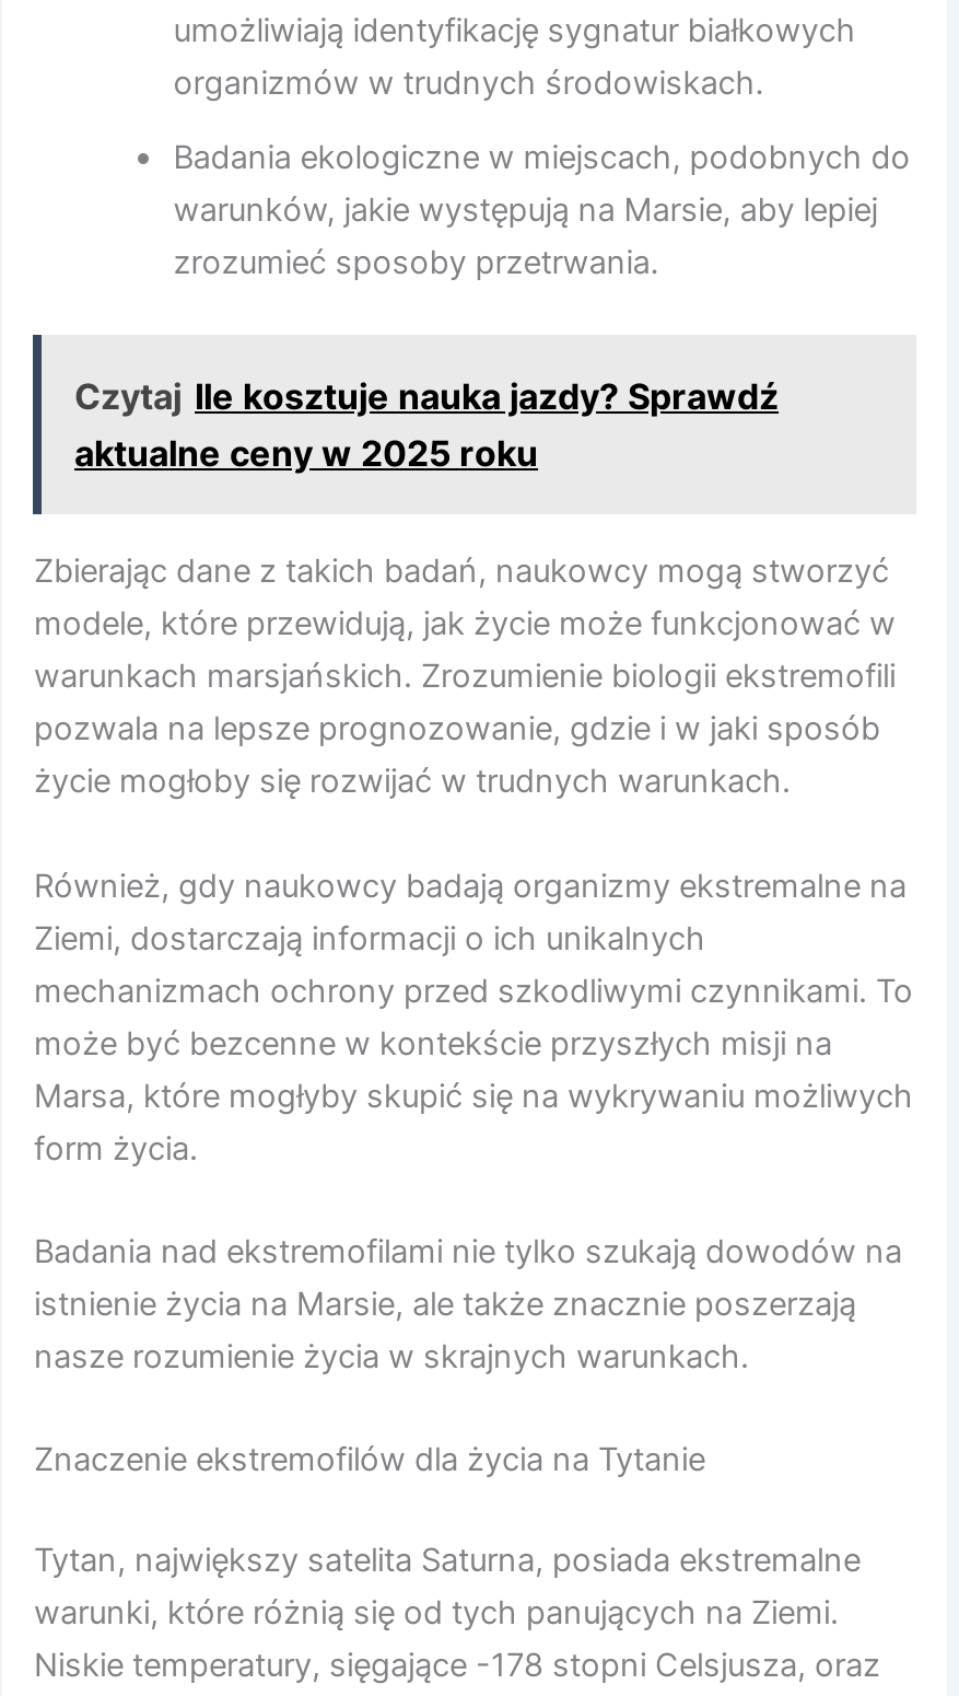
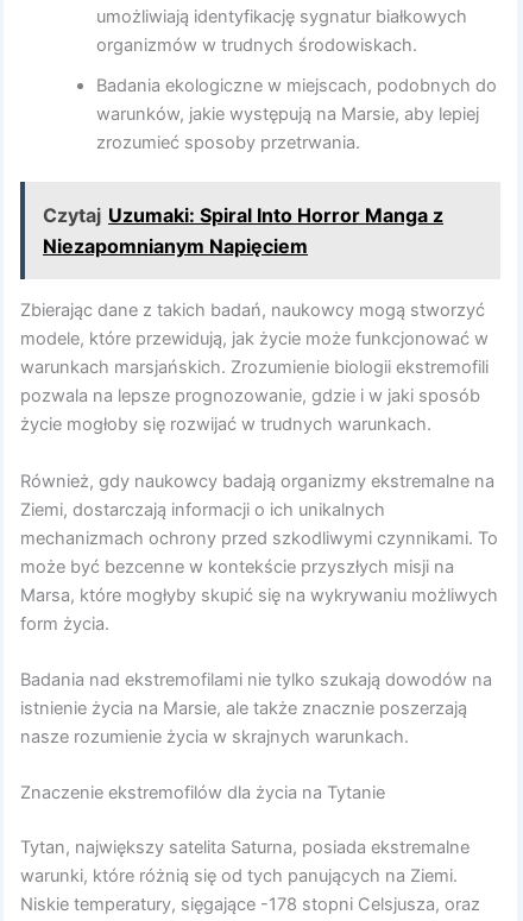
[74,374,779,475] Czytaj Ile kosztuje nauka jazdy? Sprawdź | aktualne ceny w 2025 roku -> [43,203,443,258] Czytaj Uzumaki: Spiral Into Horror Manga z | Niezapomnianym Napięciem

